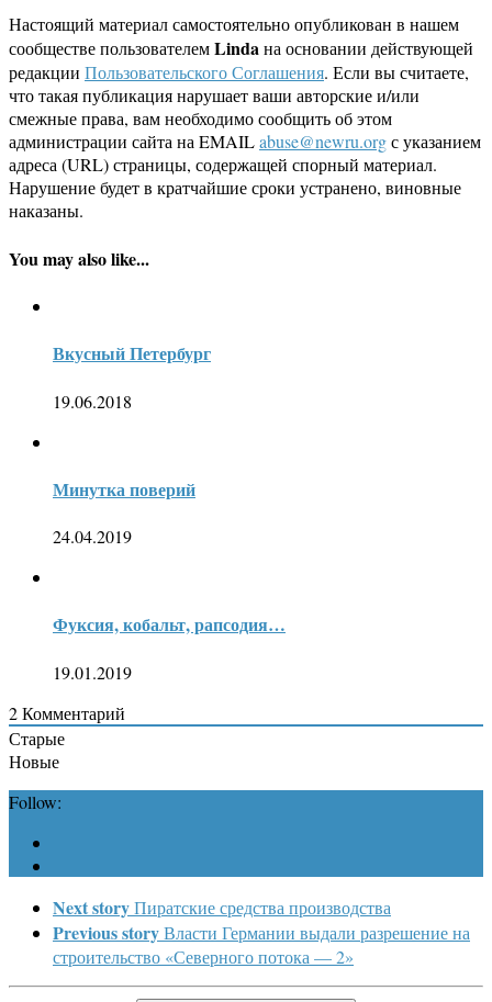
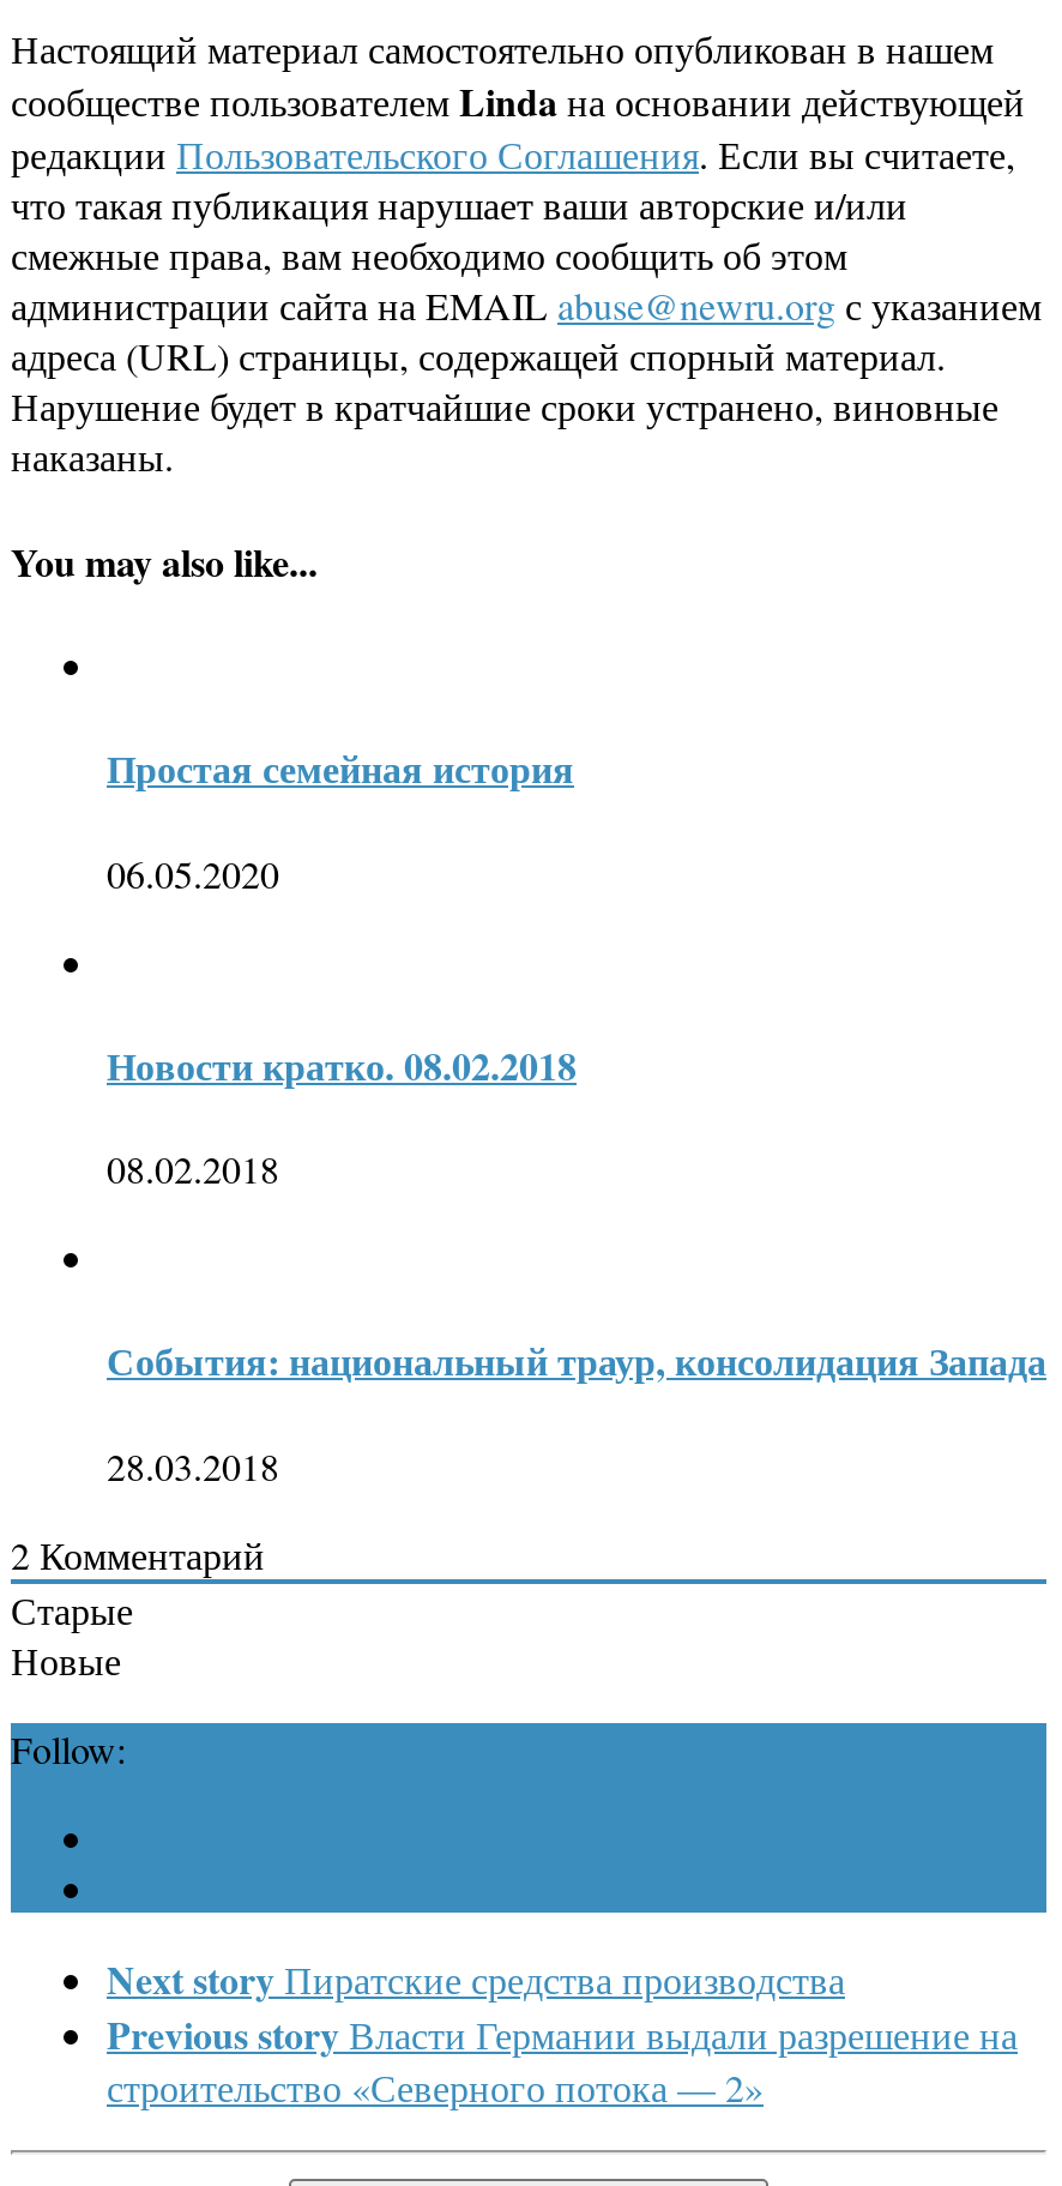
[53,340,211,366] Вкусный Петербург -> [107,740,574,795] Простая семейная история
[53,389,132,412] 19.06.2018 -> [107,847,279,897] 06.05.2020
[53,476,195,501] Минутка поверий -> [107,1037,577,1092] Новости кратко. 08.02.2018
[53,525,132,548] 24.04.2019 -> [107,1143,279,1193] 08.02.2018
[53,612,286,637] Фуксия, кобальт, рапсодия… -> [107,1333,1046,1388] События: национальный траур, консолидация Запада
[53,660,132,683] 19.01.2019 -> [107,1439,279,1490] 28.03.2018

